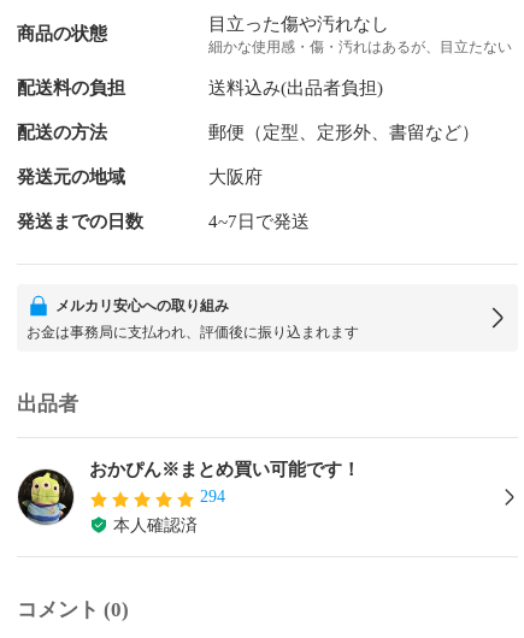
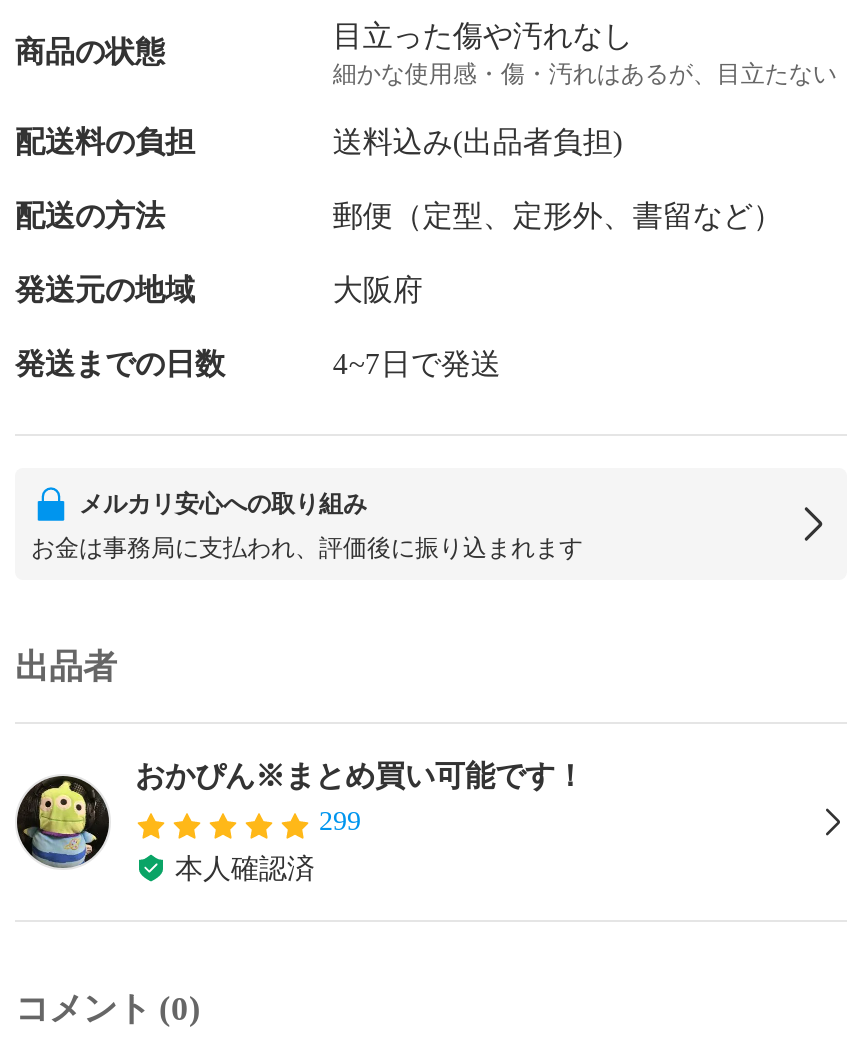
[200,487,225,505] 294 -> [319,805,361,835] 299

